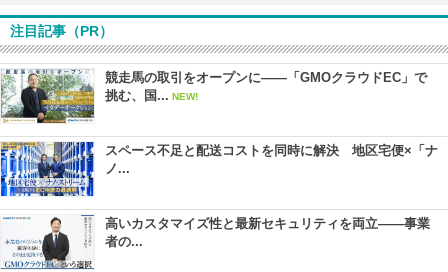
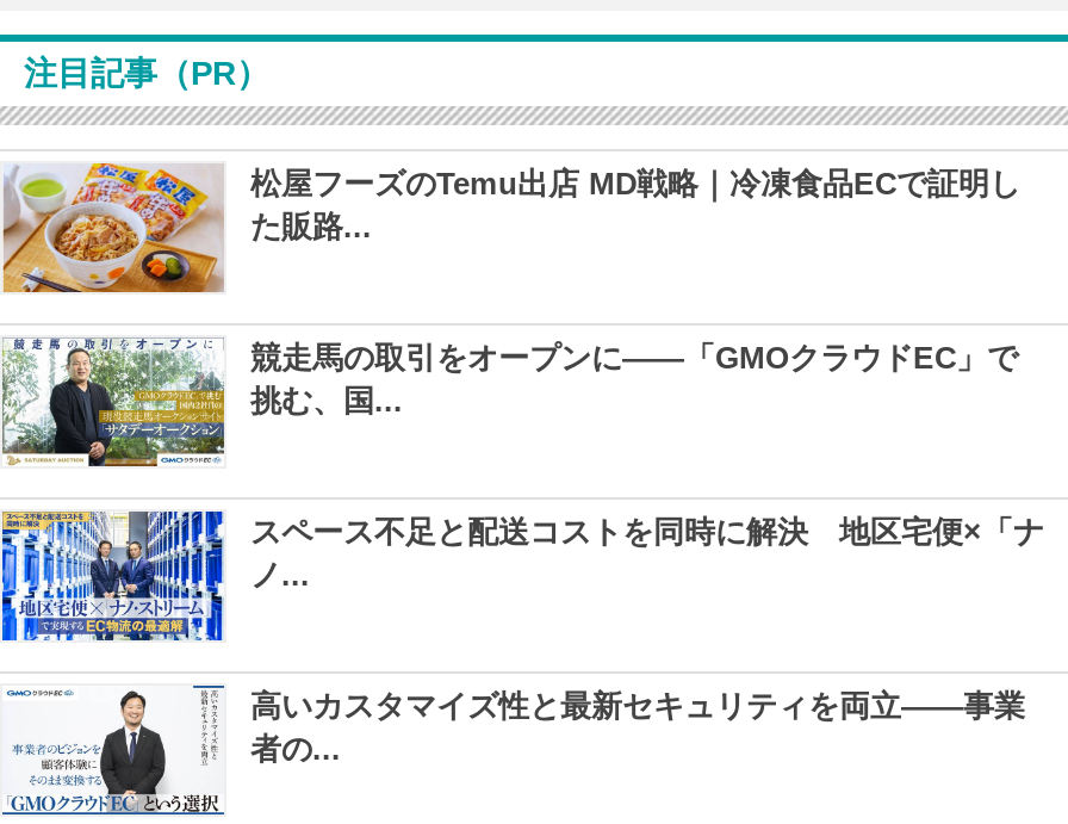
none -> [7,161,1020,295] [image] | 松屋フーズのTemu出店 MD戦略｜冷凍食品ECで証明し | た販路...
[105,88,198,103] 挑む、国... NEW! -> [250,383,403,418] 挑む、国...

